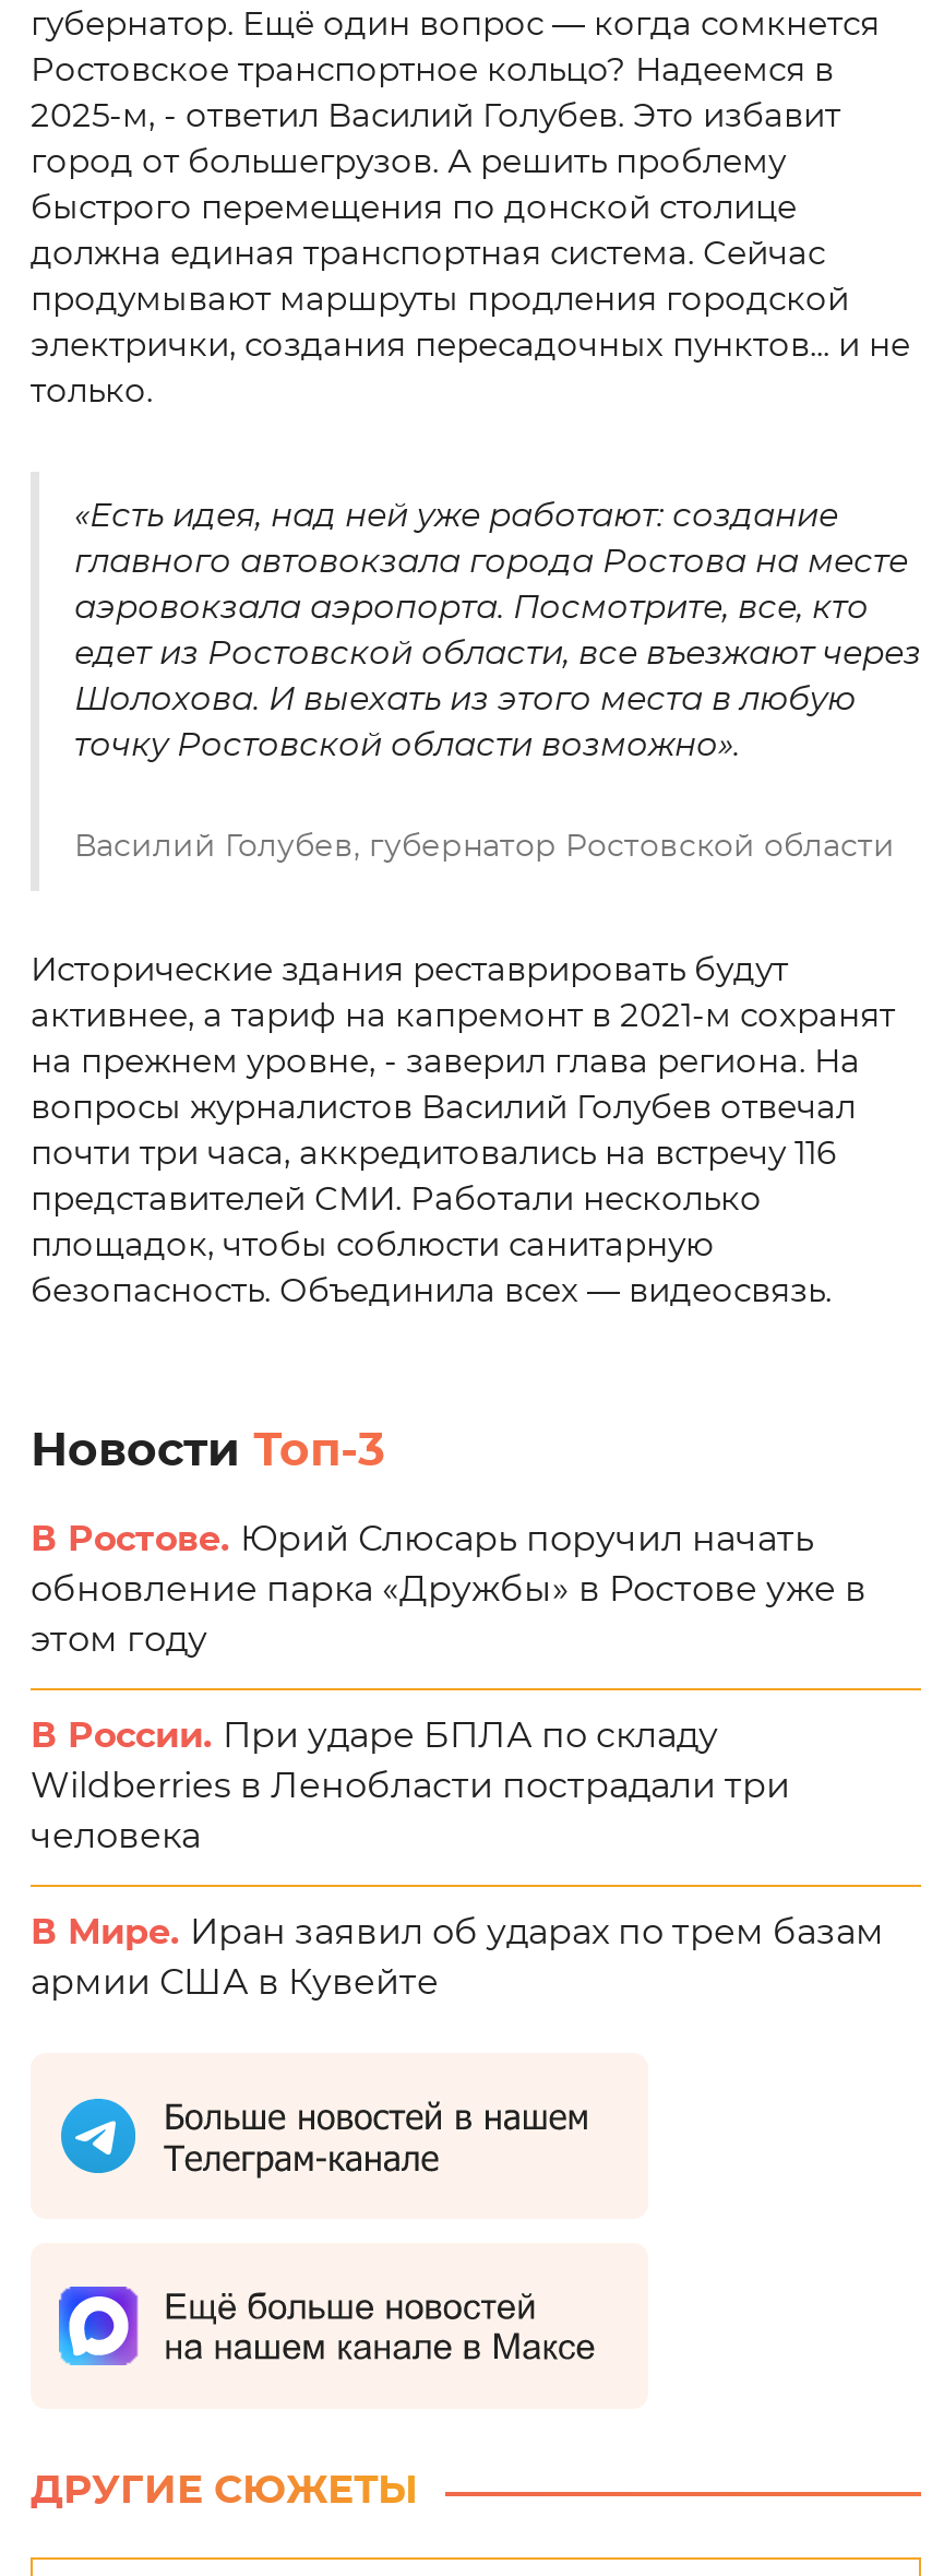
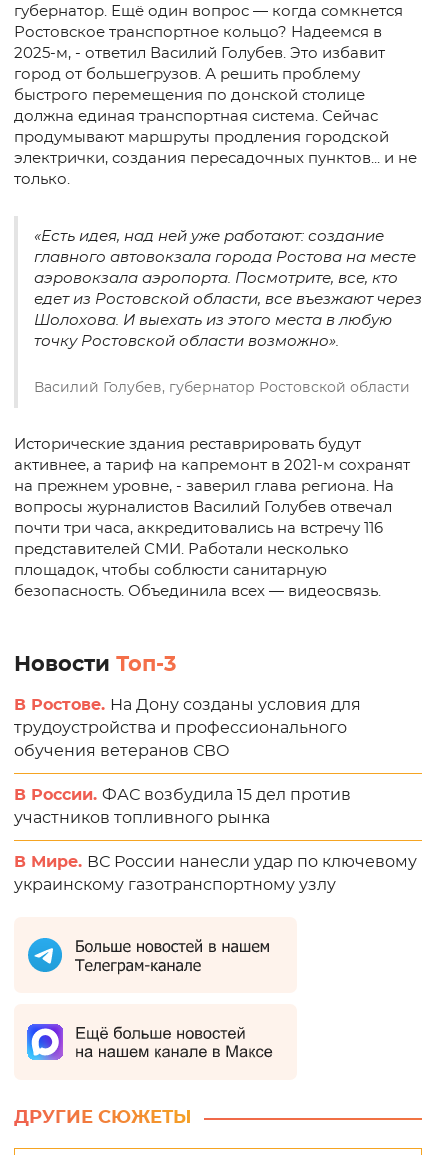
[31,1522,867,1658] В Ростове. Юрий Слюсарь поручил начать | обновление парка «Дружбы» в Ростове уже в | этом году -> [14,697,361,759] В Ростове. На Дону созданы условия для | трудоустройства и профессионального | обучения ветеранов СВО
[31,1719,790,1854] В России. При ударе БПЛА по складу | Wildberries в Ленобласти пострадали три | человека -> [14,787,351,826] В России. ФАС возбудила 15 дел против | участников топливного рынка
[31,1915,884,2001] В Мире. Иран заявил об ударах по трем базам | армии США в Кувейте -> [14,854,417,893] В Мире. ВС России нанесли удар по ключевому | украинскому газотранспортному узлу

